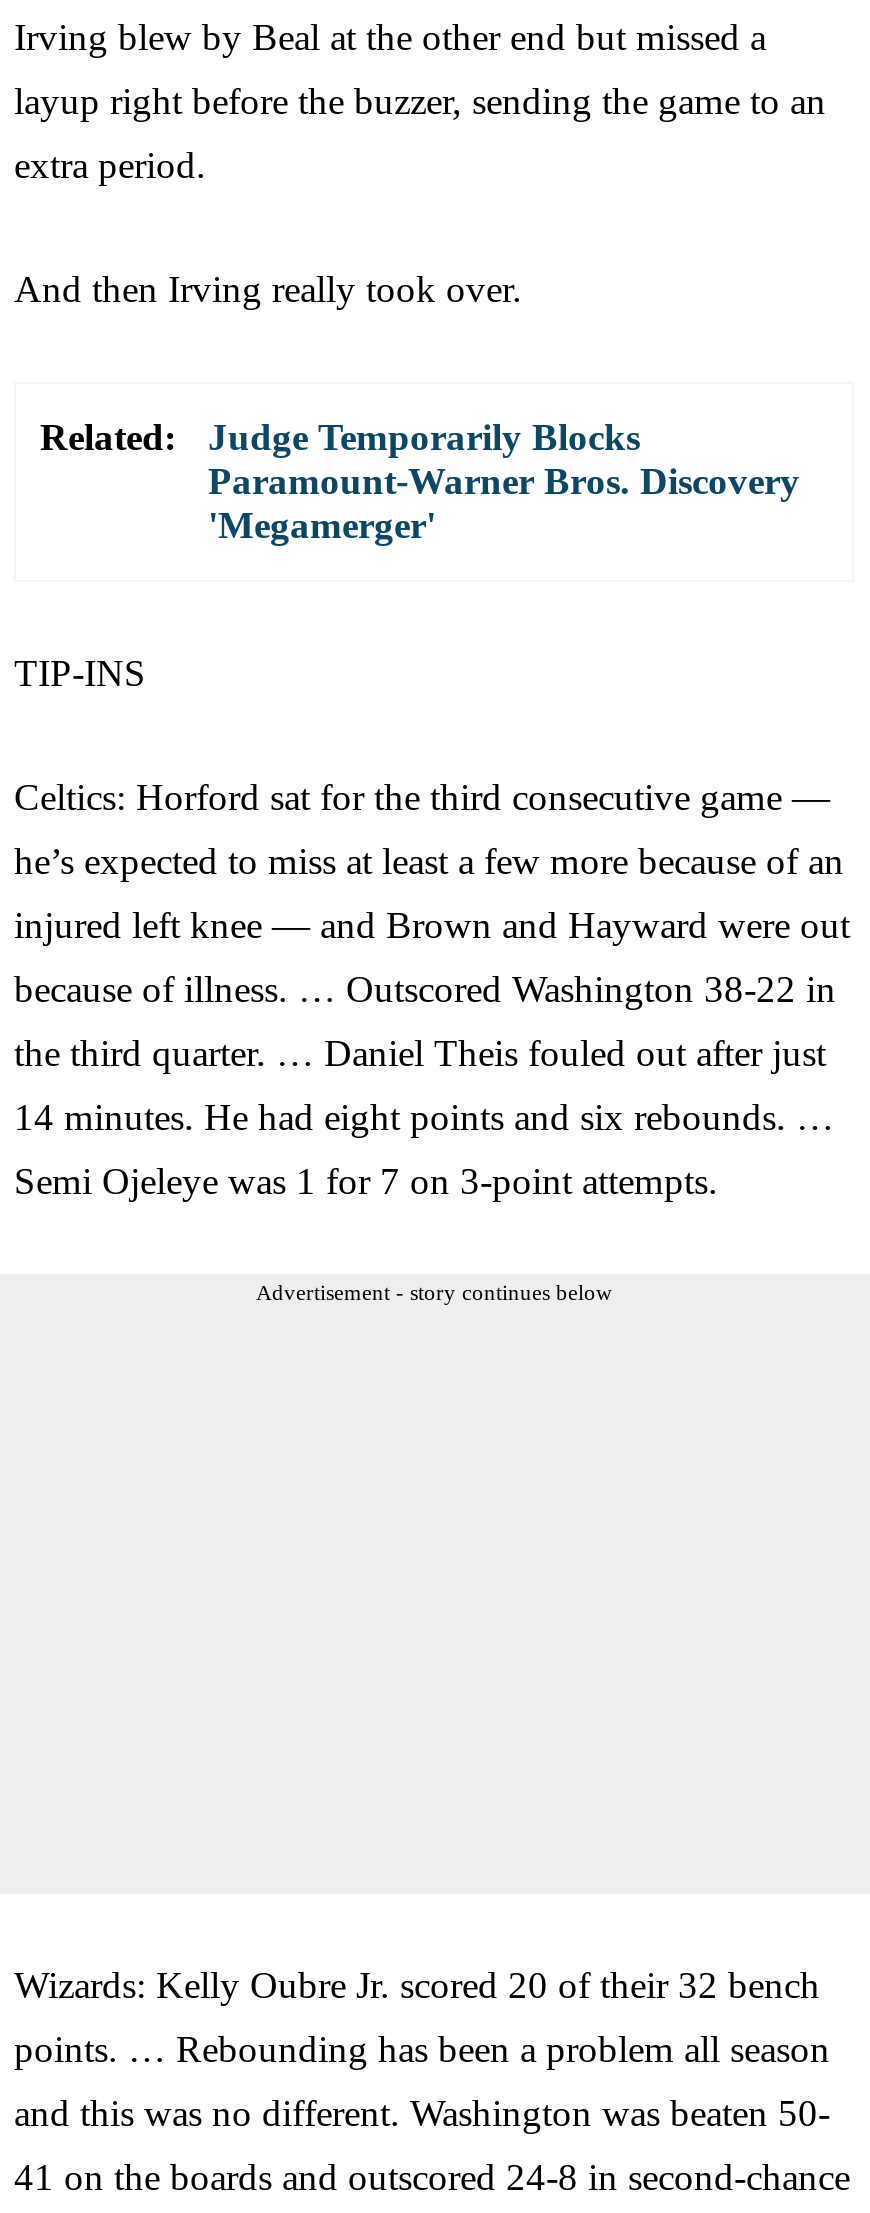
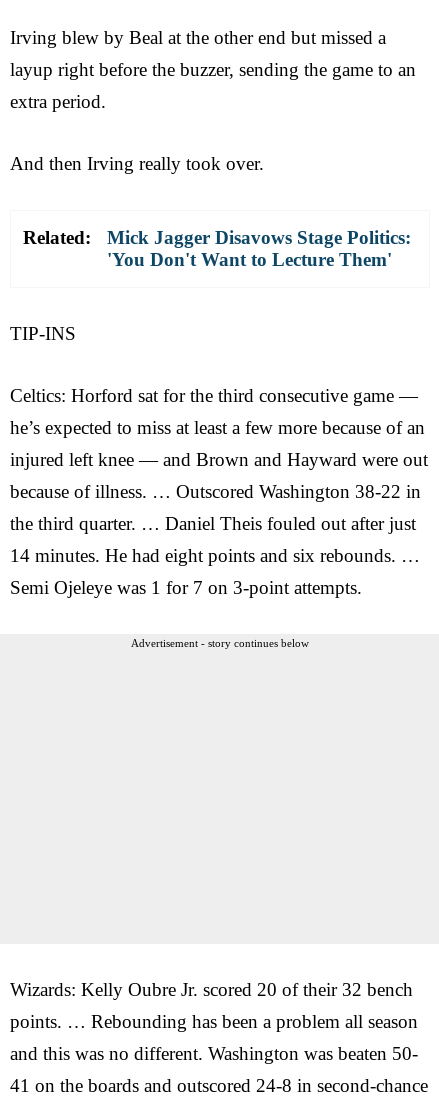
[208,415,800,545] Judge Temporarily Blocks | Paramount-Warner Bros. Discovery | 'Megamerger' -> [107,227,411,270] Mick Jagger Disavows Stage Politics: | 'You Don't Want to Lecture Them'

